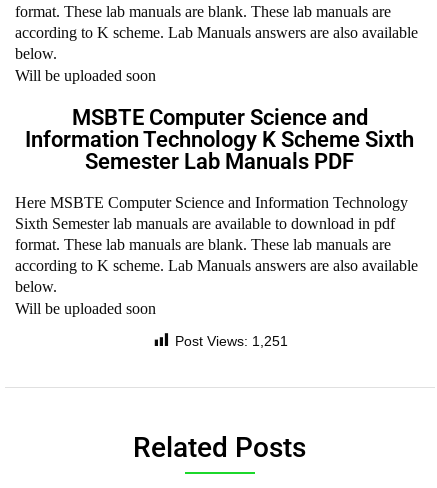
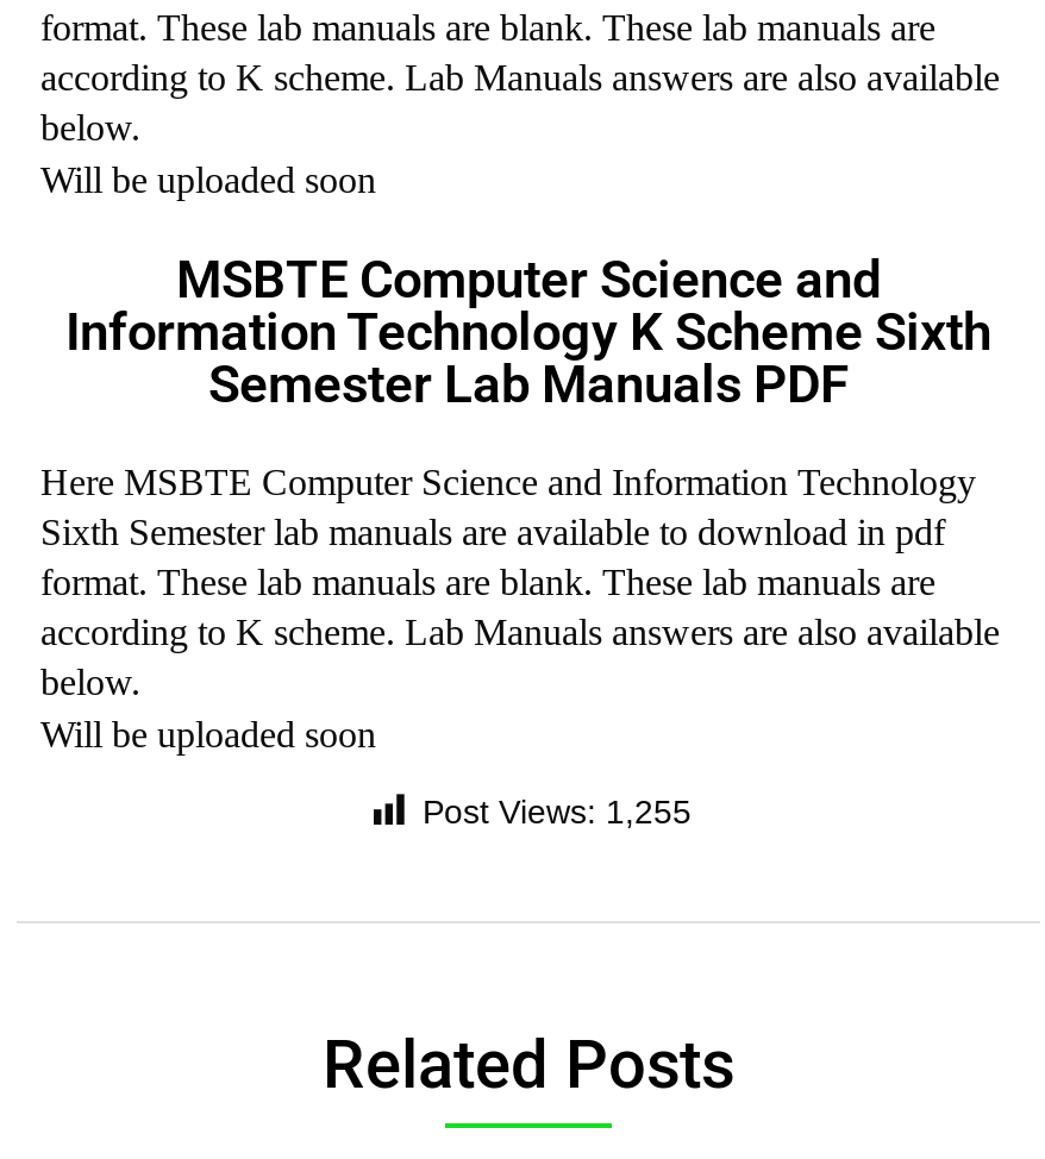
[175,332,288,348] Post Views: 1,251 -> [423,791,692,829] Post Views: 1,255

